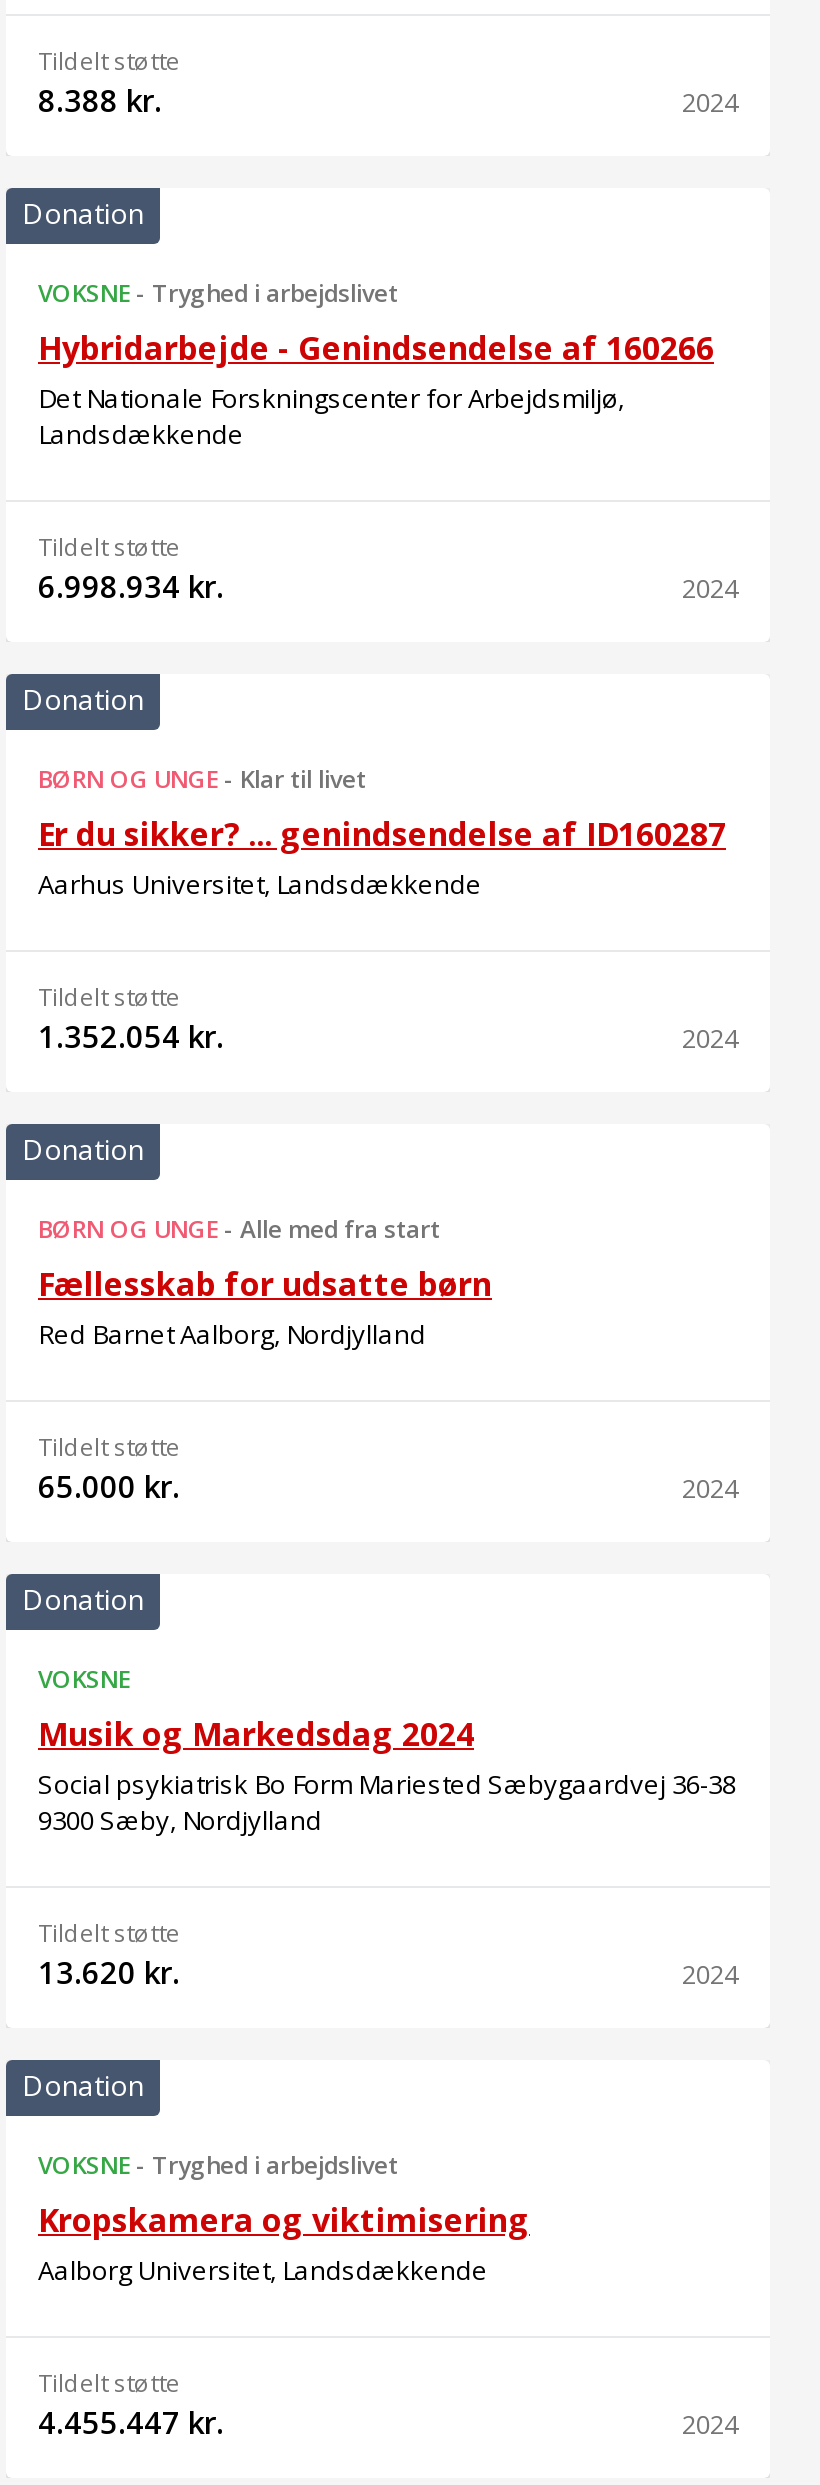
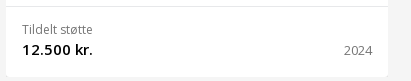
[22,80,738,2442] 8.388 kr. | 2024 | Donation | VOKSNE - Tryghed i arbejdslivet | Hybridarbejde - Genindsendelse af 160266 | Det Nationale Forskningscenter for Arbejdsmiljø, | Landsdækkende | Tildelt støtte | 6.998.934 kr. | 2024 | Donation | BØRN OG UNGE - Klar til livet | Er du sikker? ... genindsendelse af ID160287 | Aarhus Universitet, Landsdækkende | Tildelt støtte | 1.352.054 kr. | 2024 | Donation | BØRN OG UNGE - Alle med fra start | Fællesskab for udsatte børn | Red Barnet Aalborg, Nordjylland | Tildelt støtte | 65.000 kr. | 2024 | Donation | VOKSNE | Musik og Markedsdag 2024 | Social psykiatrisk Bo Form Mariested Sæbygaardvej 36-38 | 9300 Sæby, Nordjylland | Tildelt støtte | 13.620 kr. | 2024 | Donation | VOKSNE - Tryghed i arbejdslivet | Kropskamera og viktimisering | Aalborg Universitet, Landsdækkende | Tildelt støtte | 4.455.447 kr. -> [22,39,93,59] 12.500 kr.

